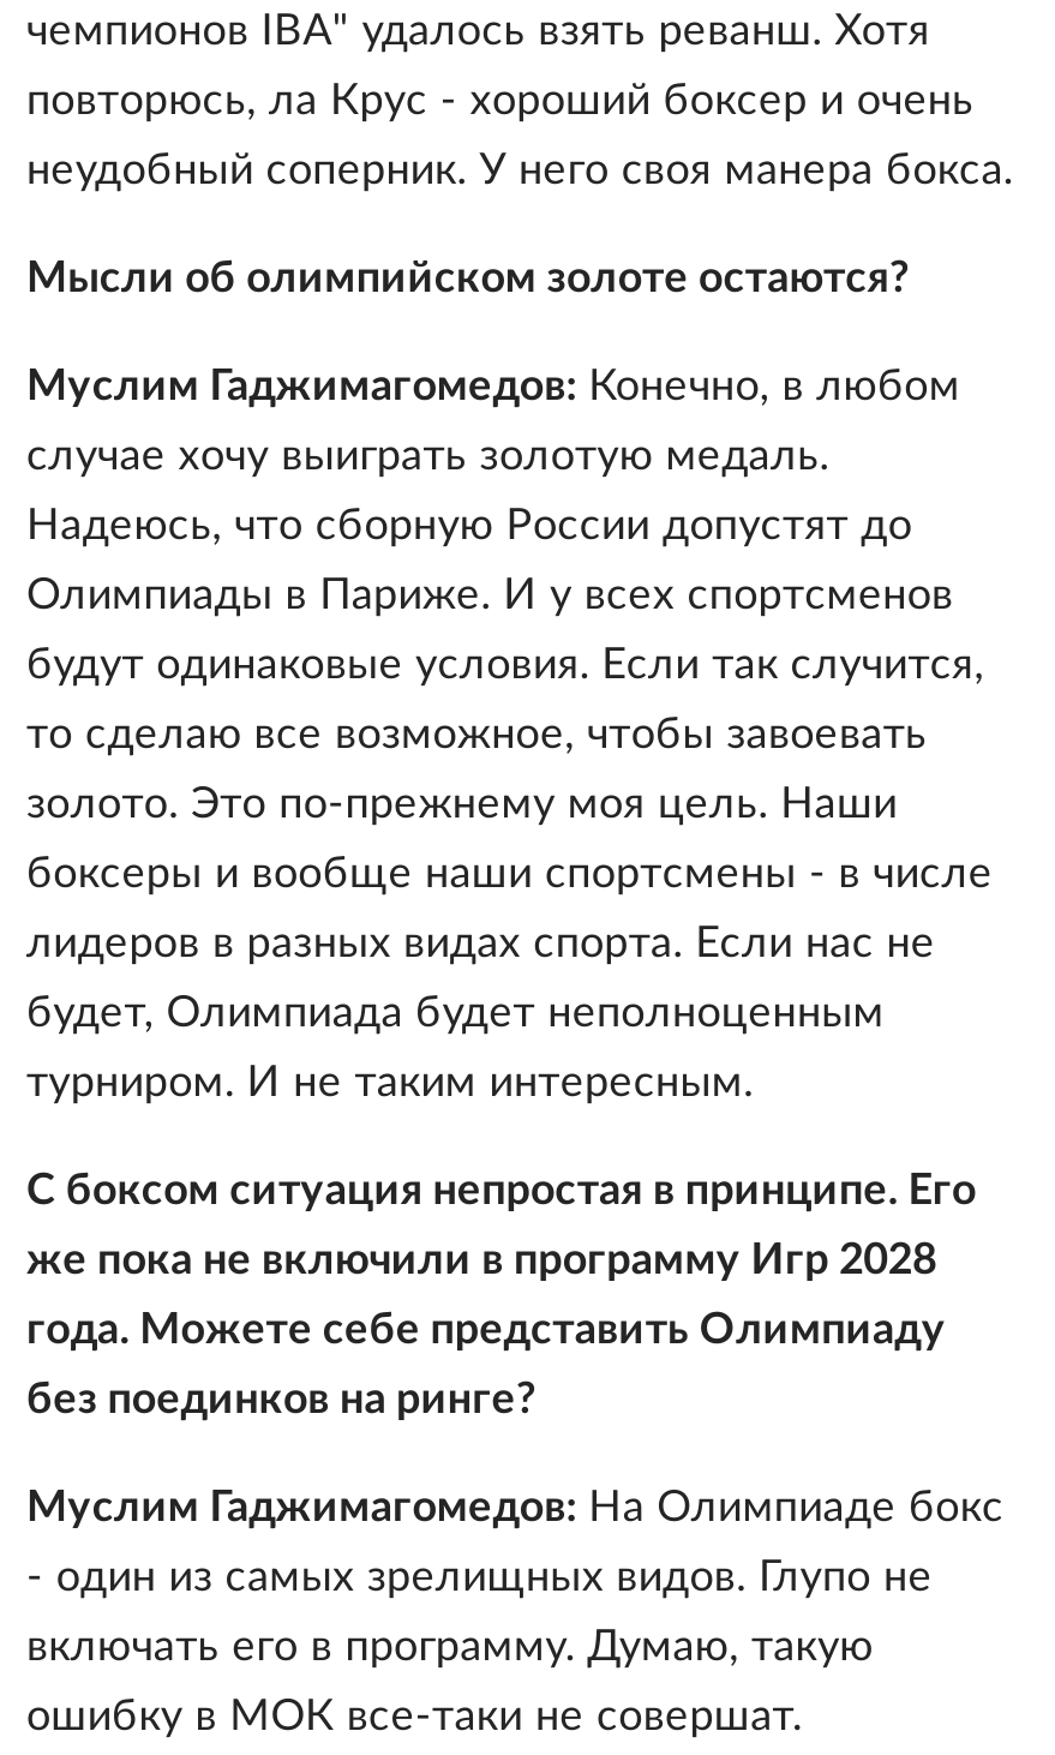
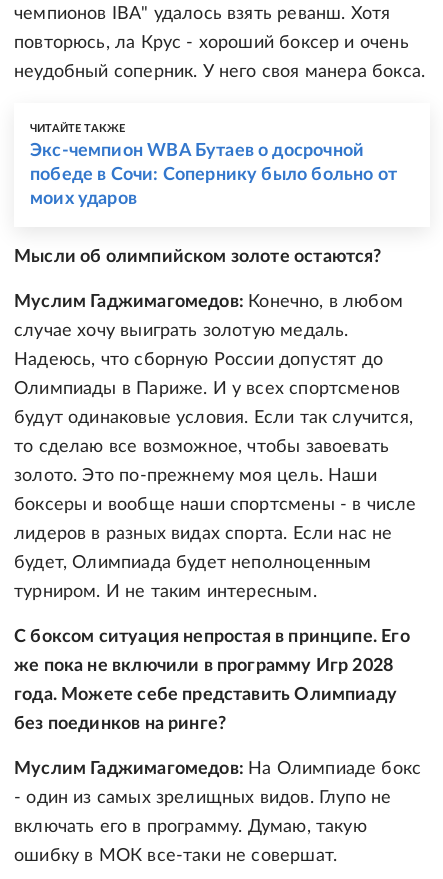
none -> [30,123,397,208] ЧИТАЙТЕ ТАКЖЕ | Экс-чемпион WBA Бутаев о досрочной | победе в Сочи: Сопернику было больно от | моих ударов

